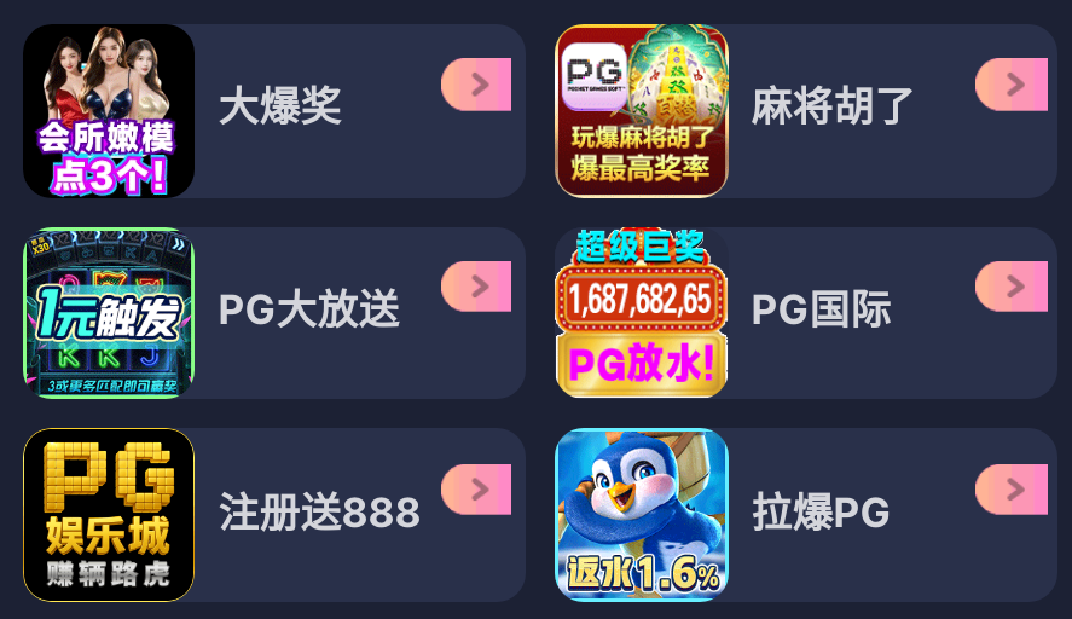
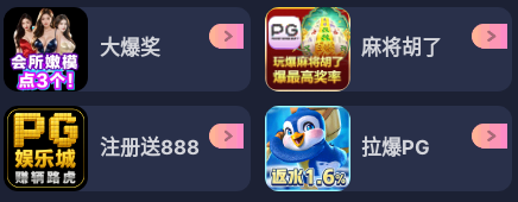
[21,224,891,400] [image] | PG大放送 | PG国际 -> none
[552,226,729,395] [image] -> none

